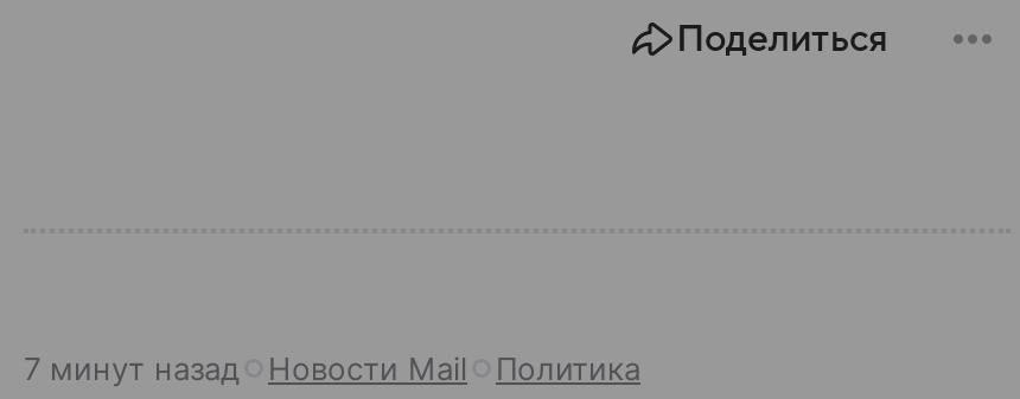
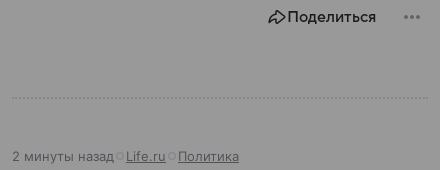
[24,348,467,386] 7 минут назад | Новости Mail -> [12,148,166,164] 2 минуты назад | Life.ru

